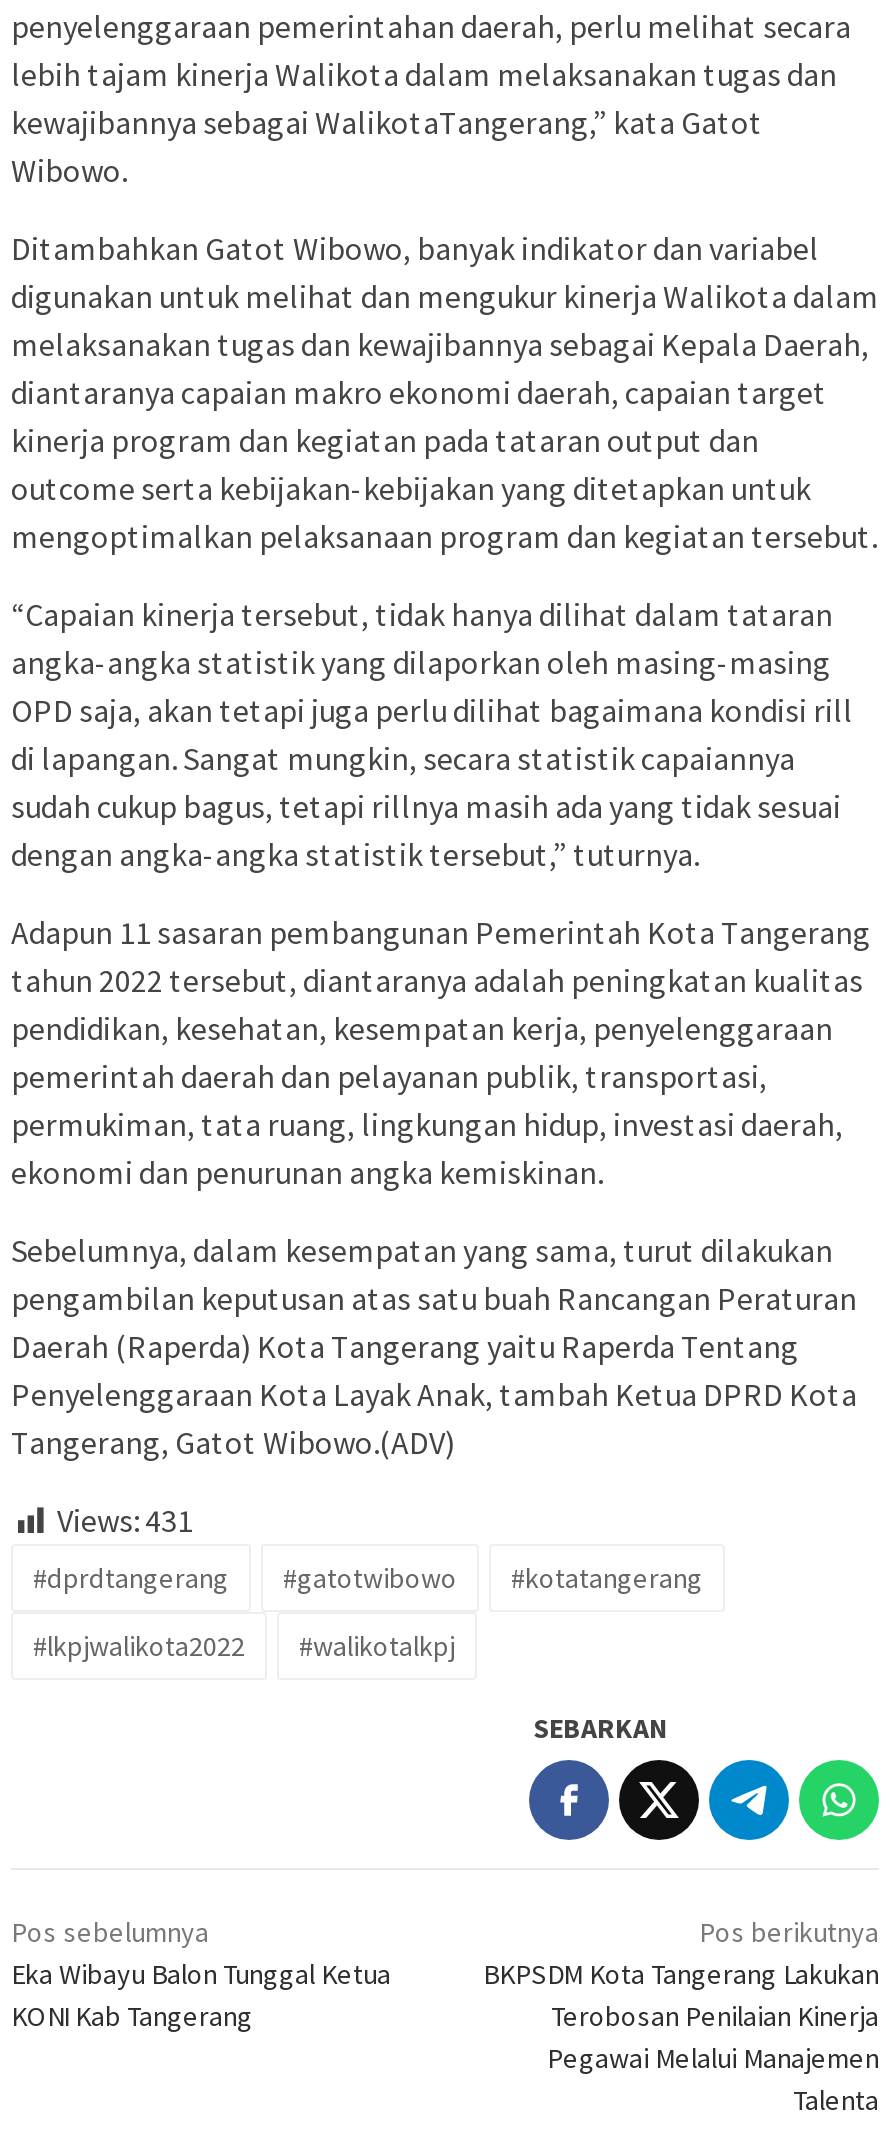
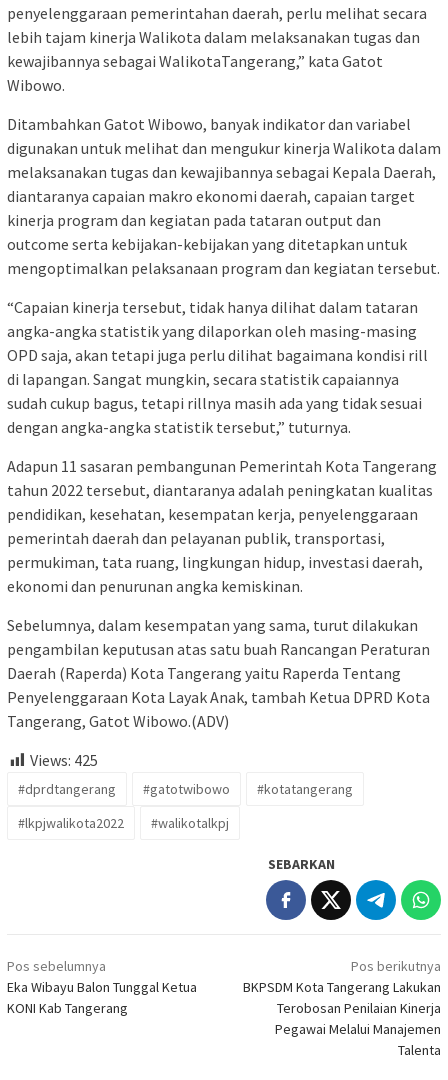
[57,1500,193,1540] Views: 431 -> [30,750,98,770] Views: 425

